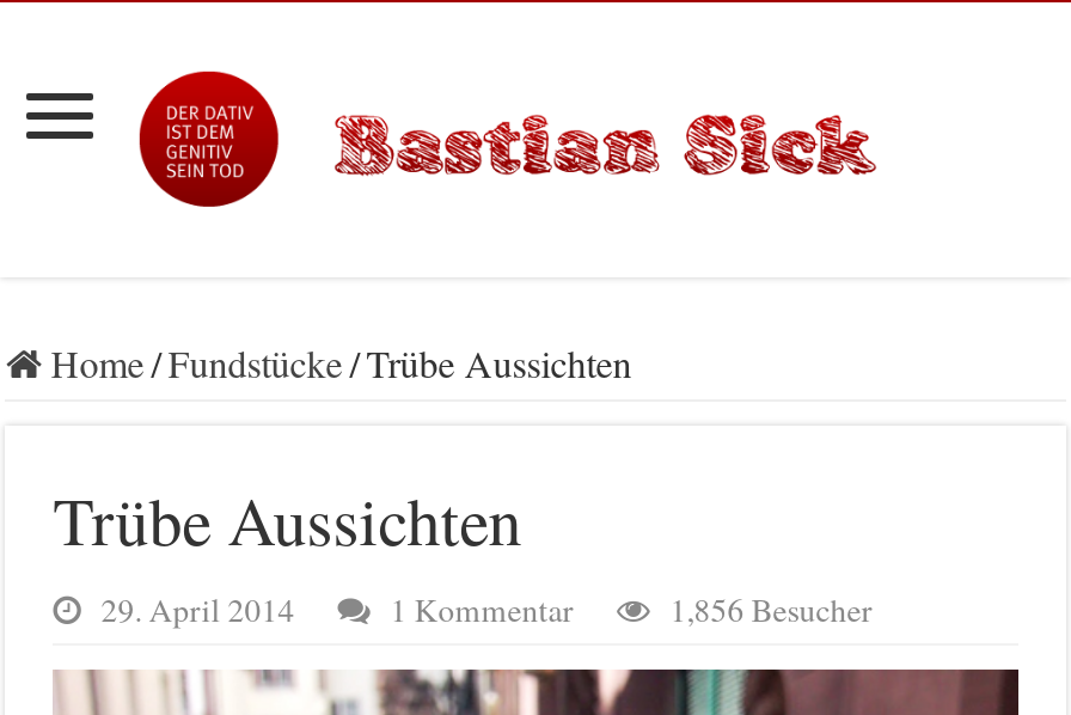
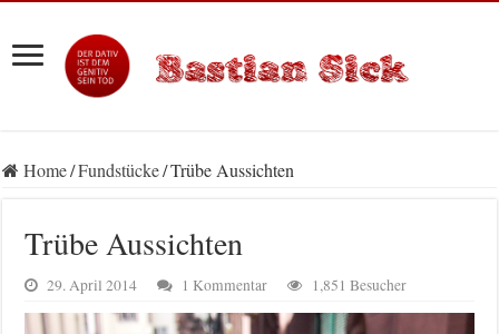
[670,589,873,632] 1,856 Besucher -> [312,276,407,296] 1,851 Besucher

